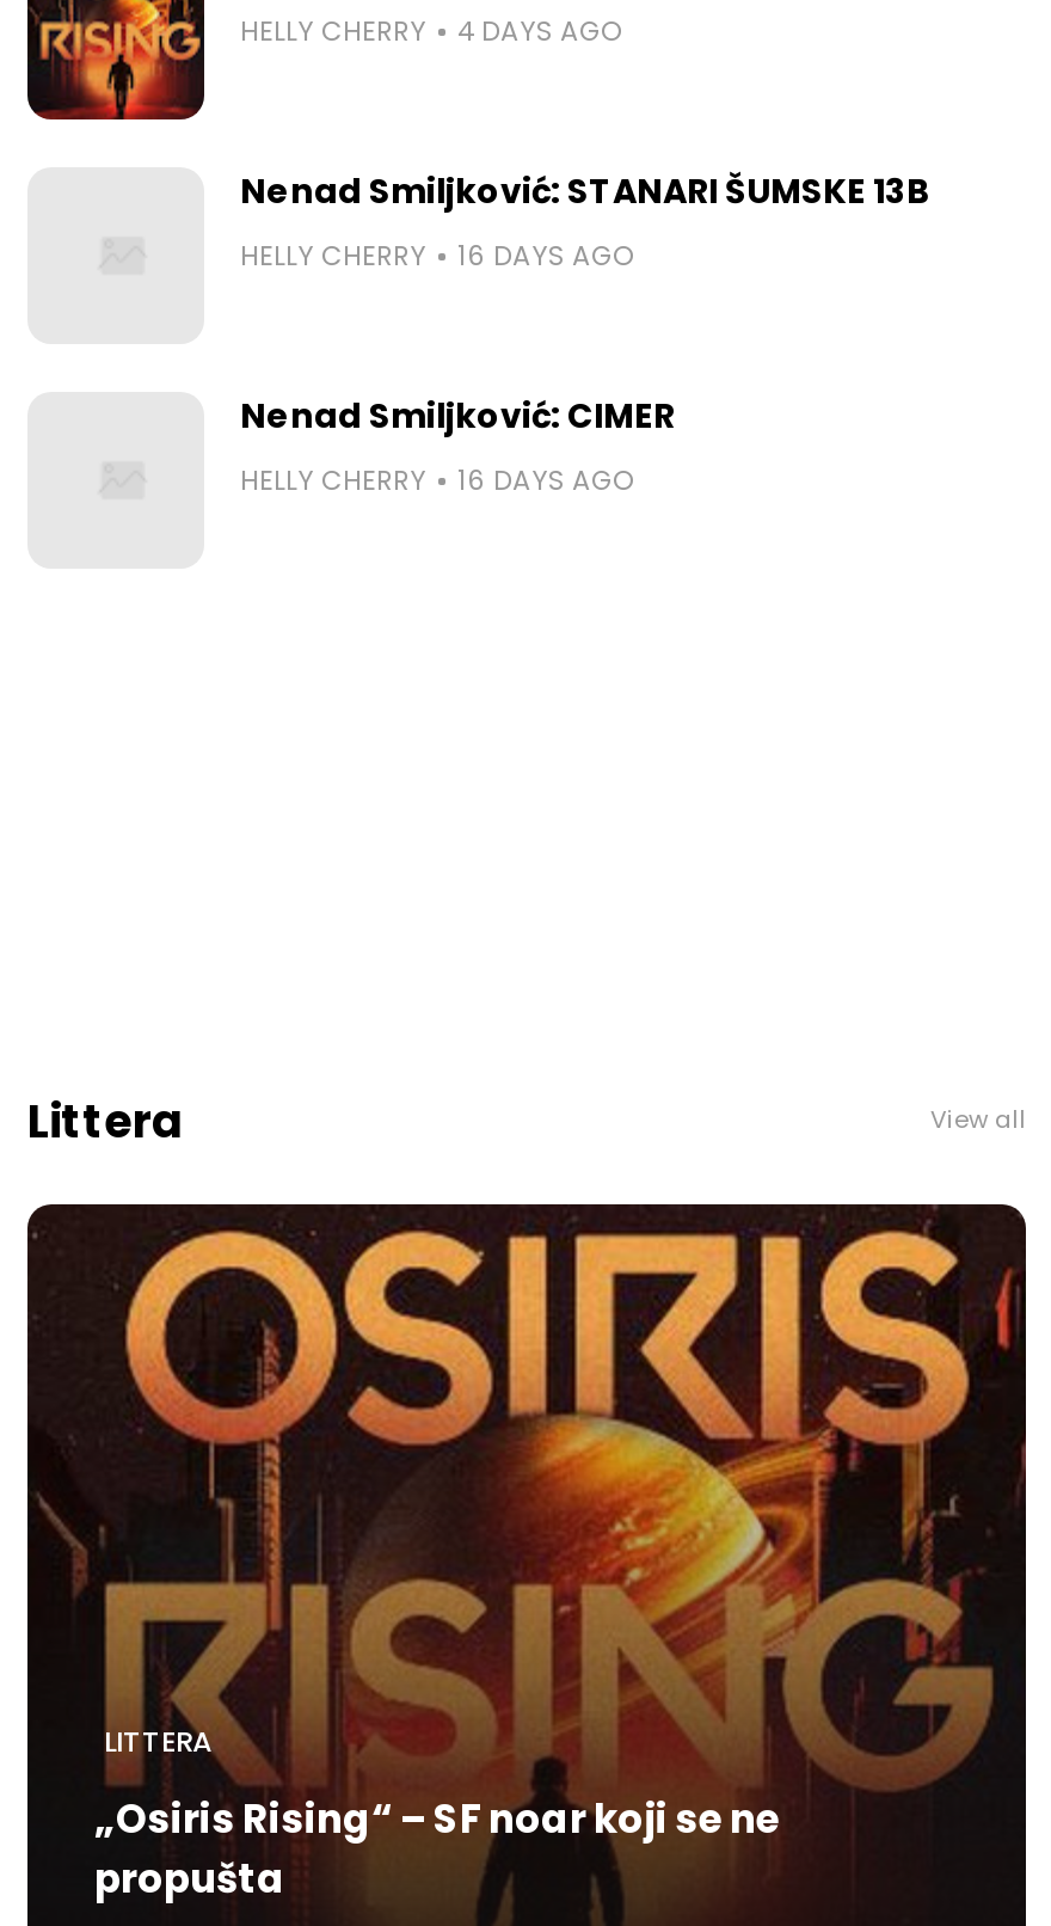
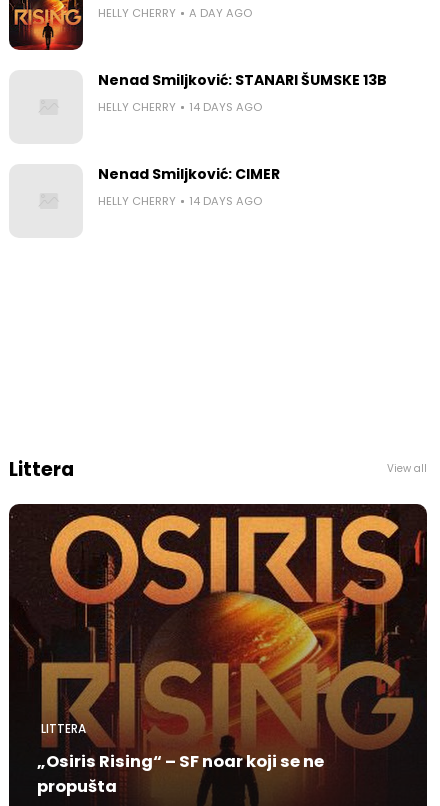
[457,11,622,49] 4 DAYS AGO -> [189,5,252,21] A DAY AGO
[240,236,634,274] HELLY CHERRY 16 DAYS AGO -> [98,99,262,115] HELLY CHERRY 14 DAYS AGO
[240,460,634,498] HELLY CHERRY 16 DAYS AGO -> [98,193,262,209] HELLY CHERRY 14 DAYS AGO

